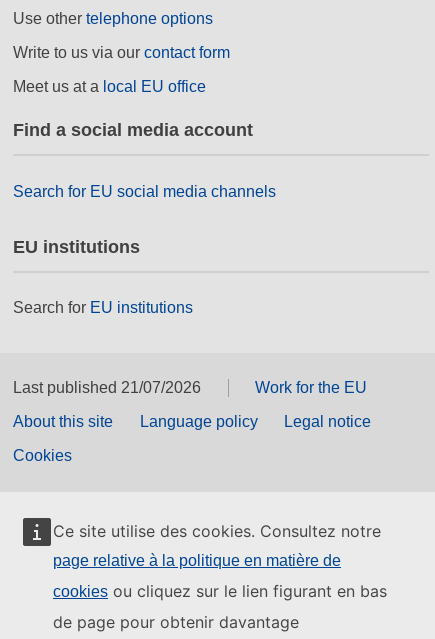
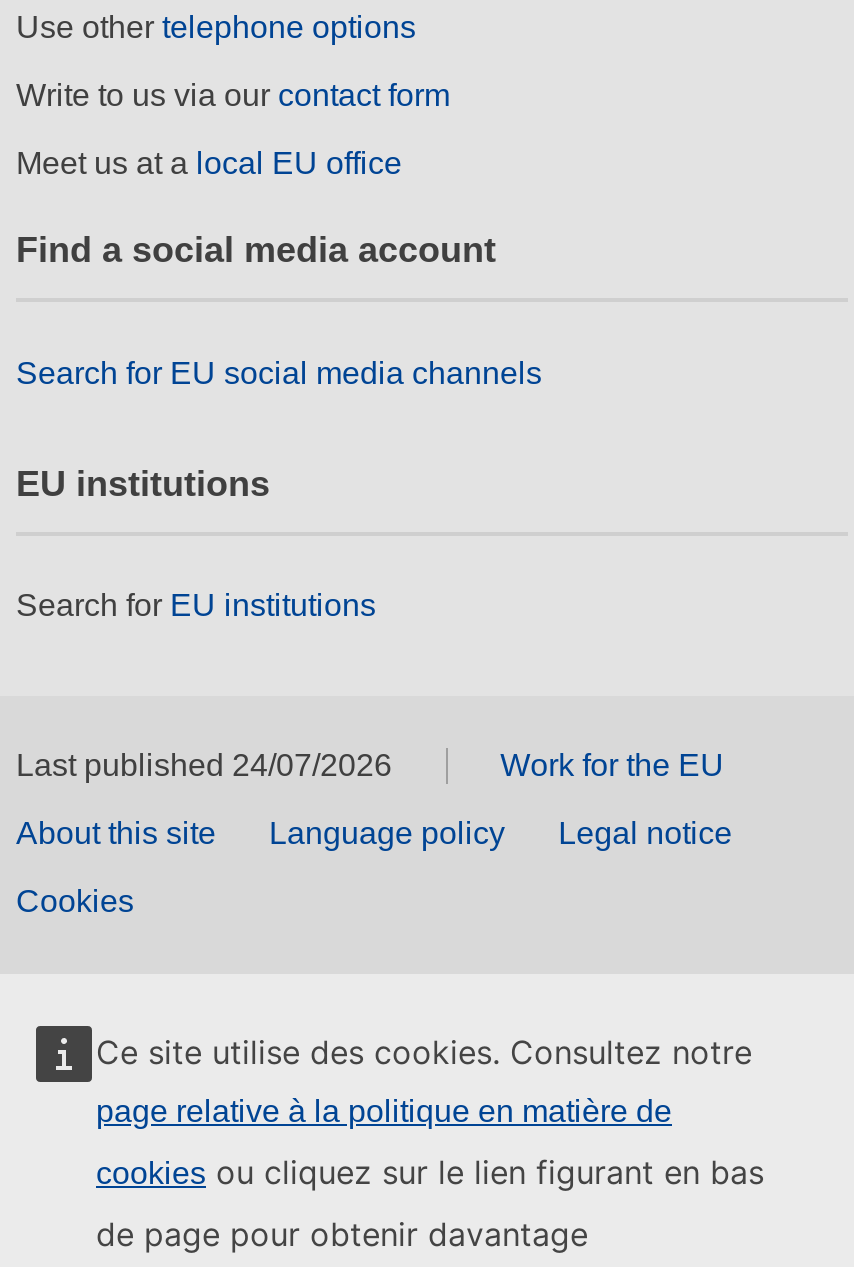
[13,379,201,396] Last published 21/07/2026 -> [16,749,392,783] Last published 24/07/2026

